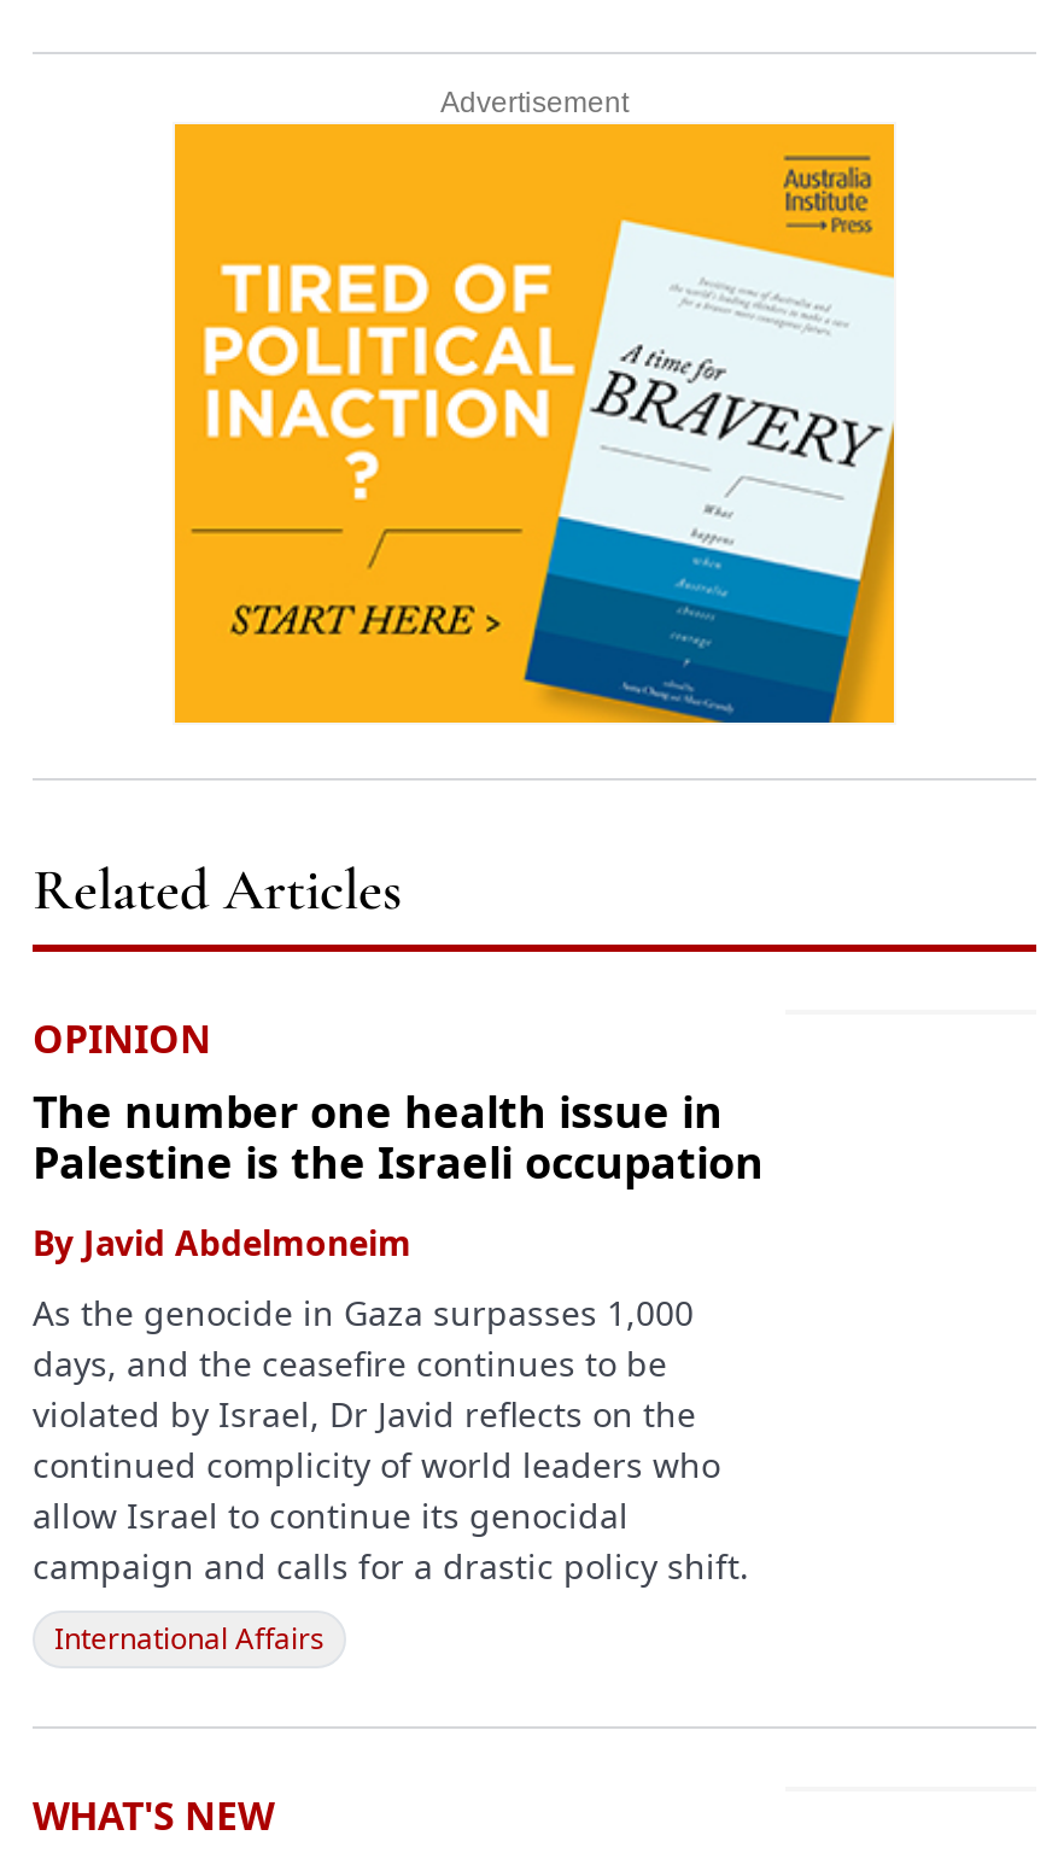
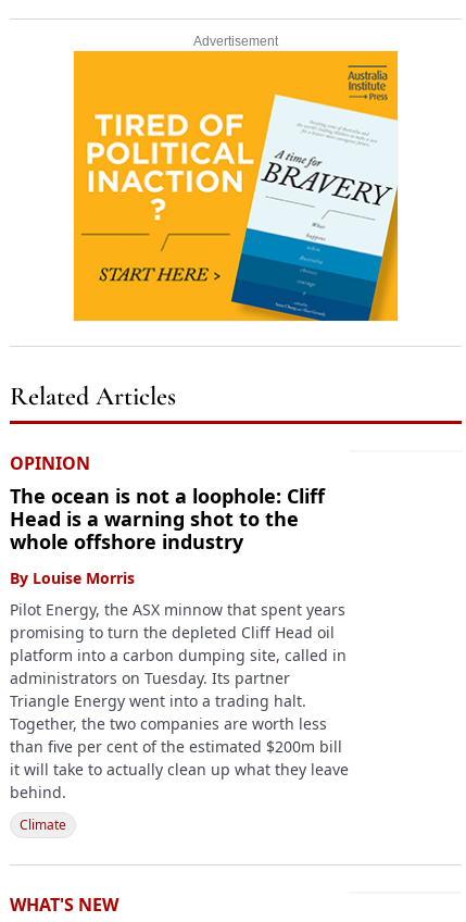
[33,1083,764,1191] The number one health issue in | Palestine is the Israeli occupation -> [10,483,325,555] The ocean is not a loophole: Cliff | Head is a warning shot to the | whole offshore industry
[33,1220,411,1266] By Javid Abdelmoneim -> [10,568,135,589] By Louise Morris
[33,1290,749,1590] As the genocide in Gaza surpasses 1,000 | days, and the ceasefire continues to be | violated by Israel, Dr Javid reflects on the | continued complicity of world leaders who | allow Israel to continue its genocidal | campaign and calls for a drastic policy shift. -> [10,599,349,803] Pilot Energy, the ASX minnow that spent years | promising to turn the depleted Cliff Head oil | platform into a carbon dumping site, called in | administrators on Tuesday. Its partner | Triangle Energy went into a trading halt. | Together, the two companies are worth less | than five per cent of the estimated $200m bill | it will take to actually clean up what they leave | behind.
[54,1618,325,1659] International Affairs -> [20,816,66,834] Climate

